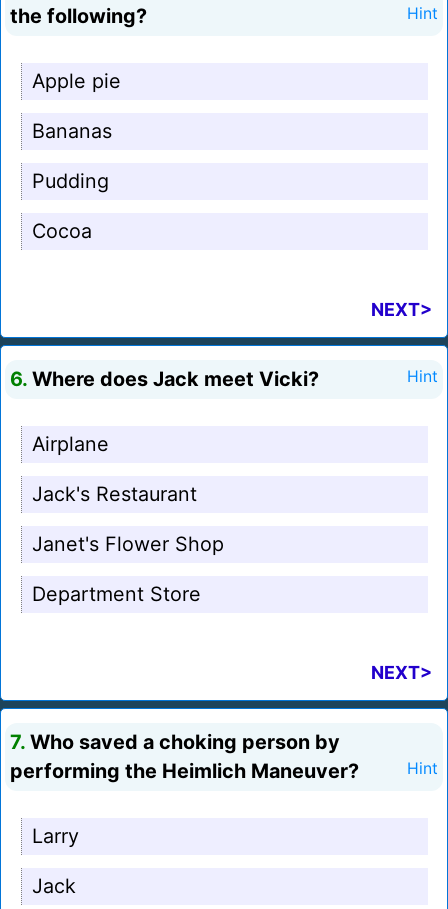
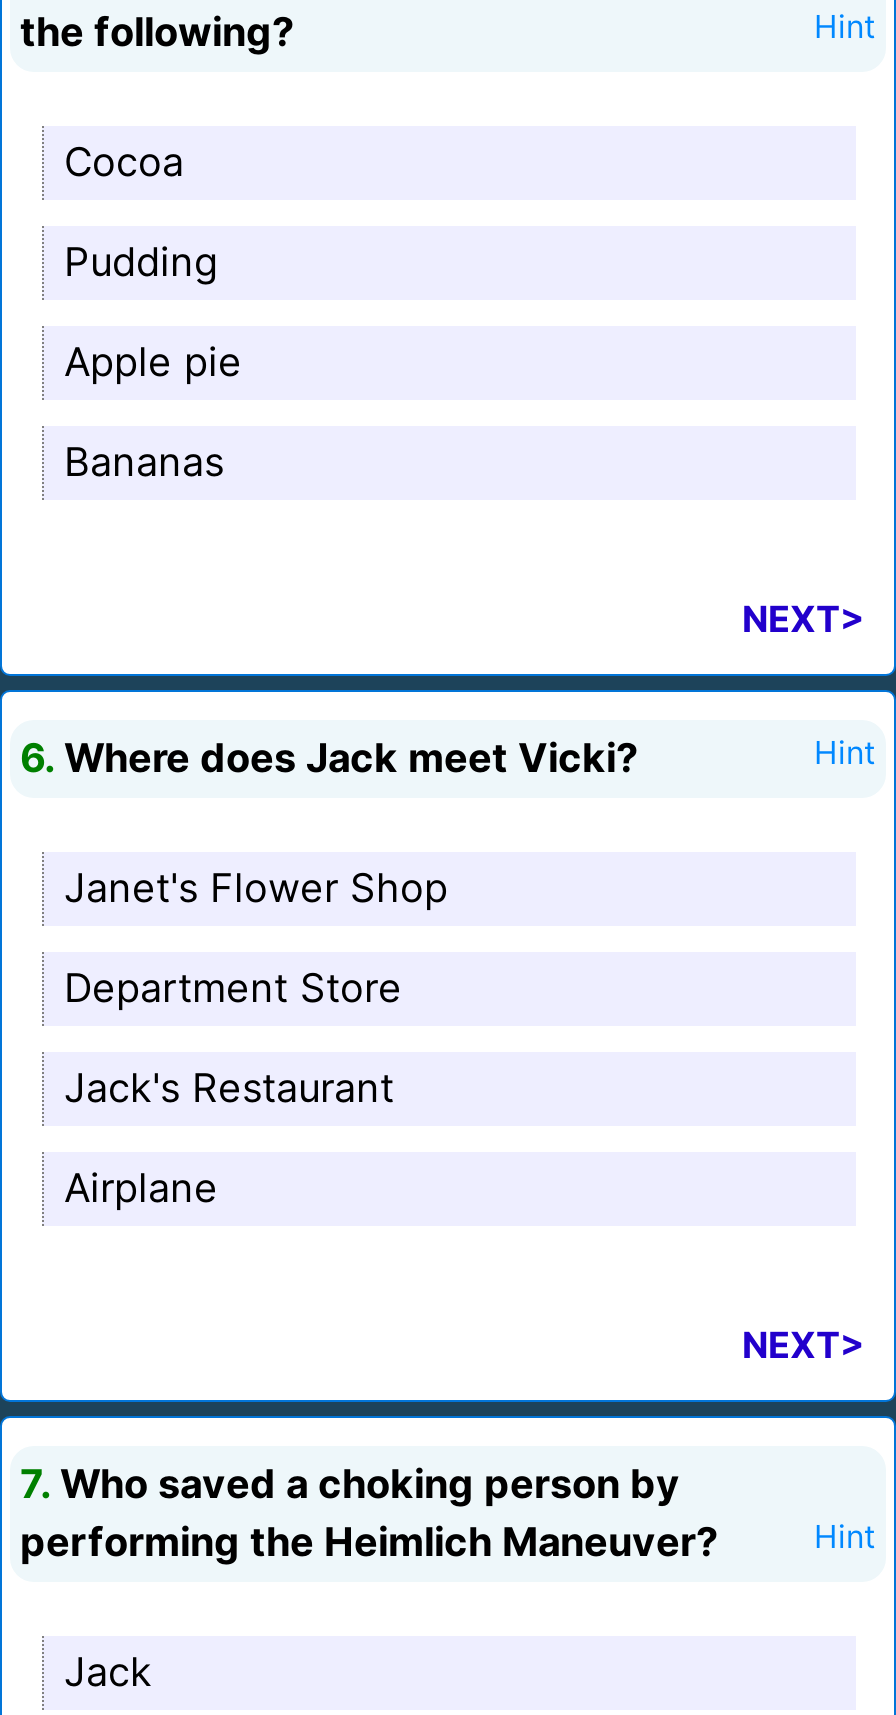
moved [32,69,121,143] -> [64,338,242,486]: Apple pie | Bananas
moved [32,169,109,243] -> [64,138,218,286]: Pudding | Cocoa
moved [32,432,197,506] -> [64,1064,394,1212]: Airplane | Jack's Restaurant
moved [32,532,224,606] -> [64,864,448,1012]: Janet's Flower Shop | Department Store
[32,824,79,848] Larry -> none

